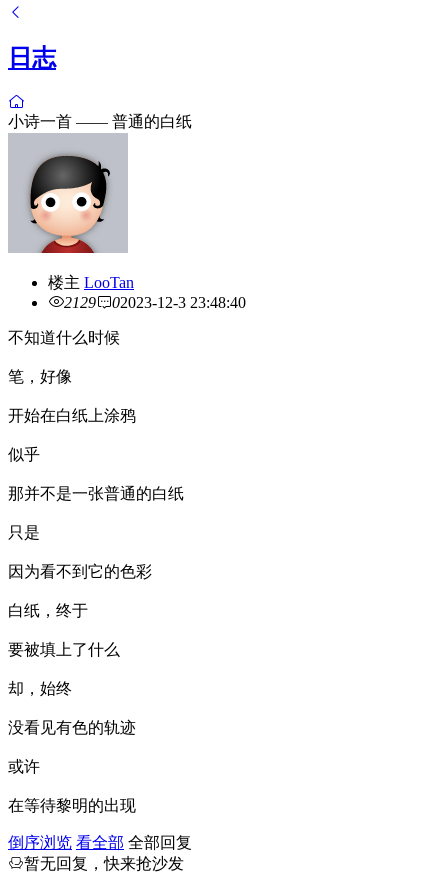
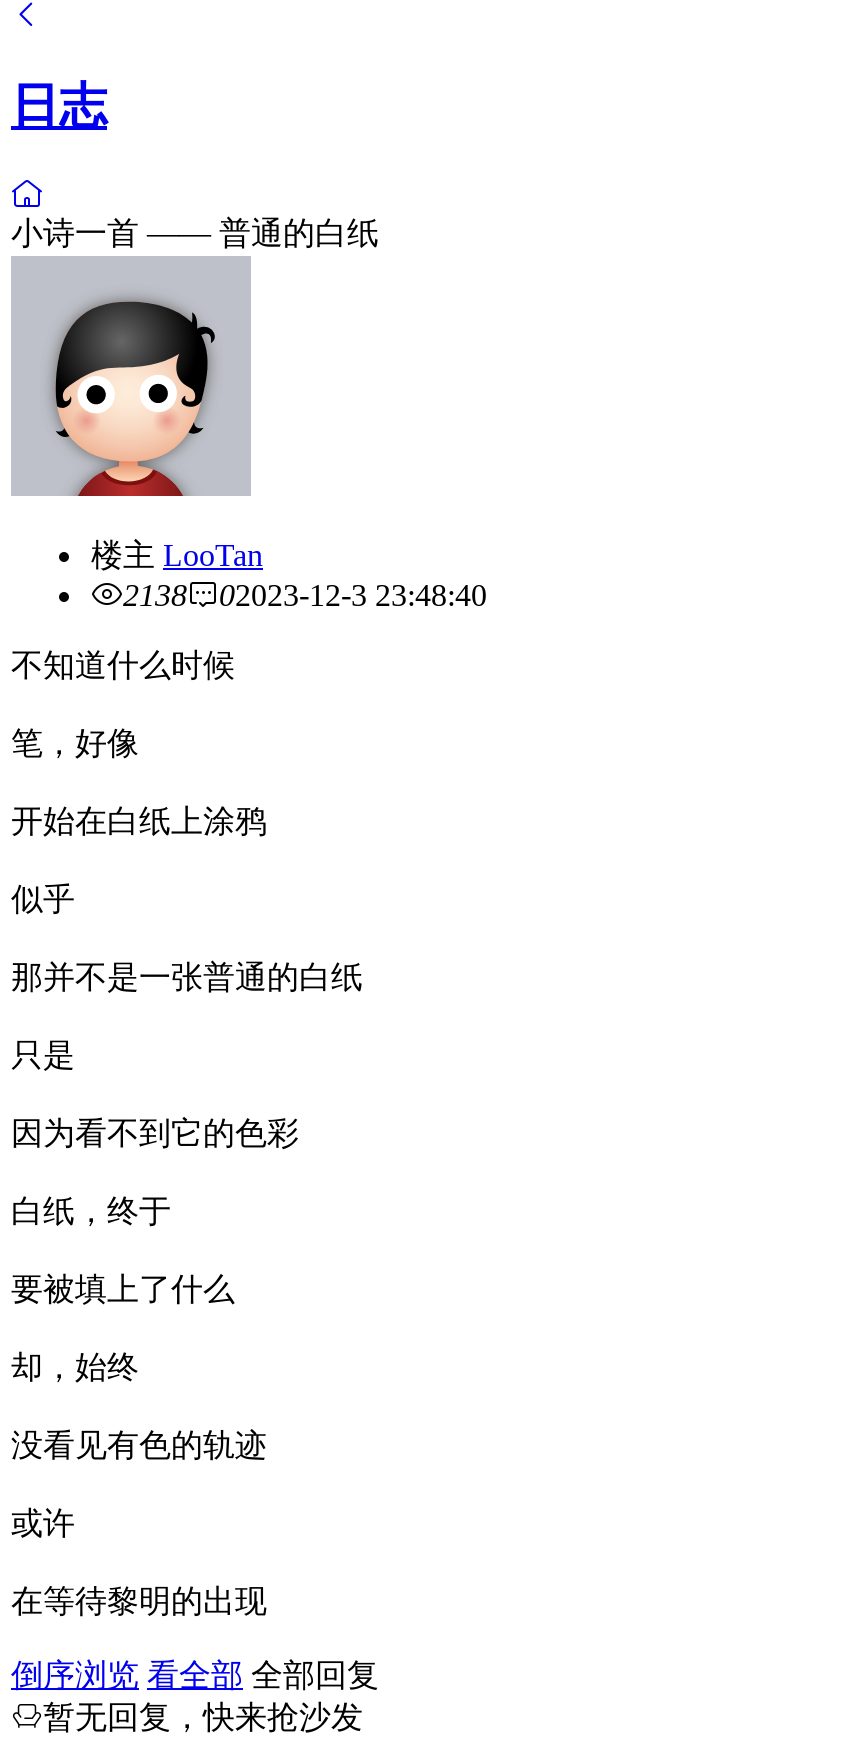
[64,294,246,311] 2129 02023-12-3 23:48:40 -> [123,578,487,612] 2138 02023-12-3 23:48:40

